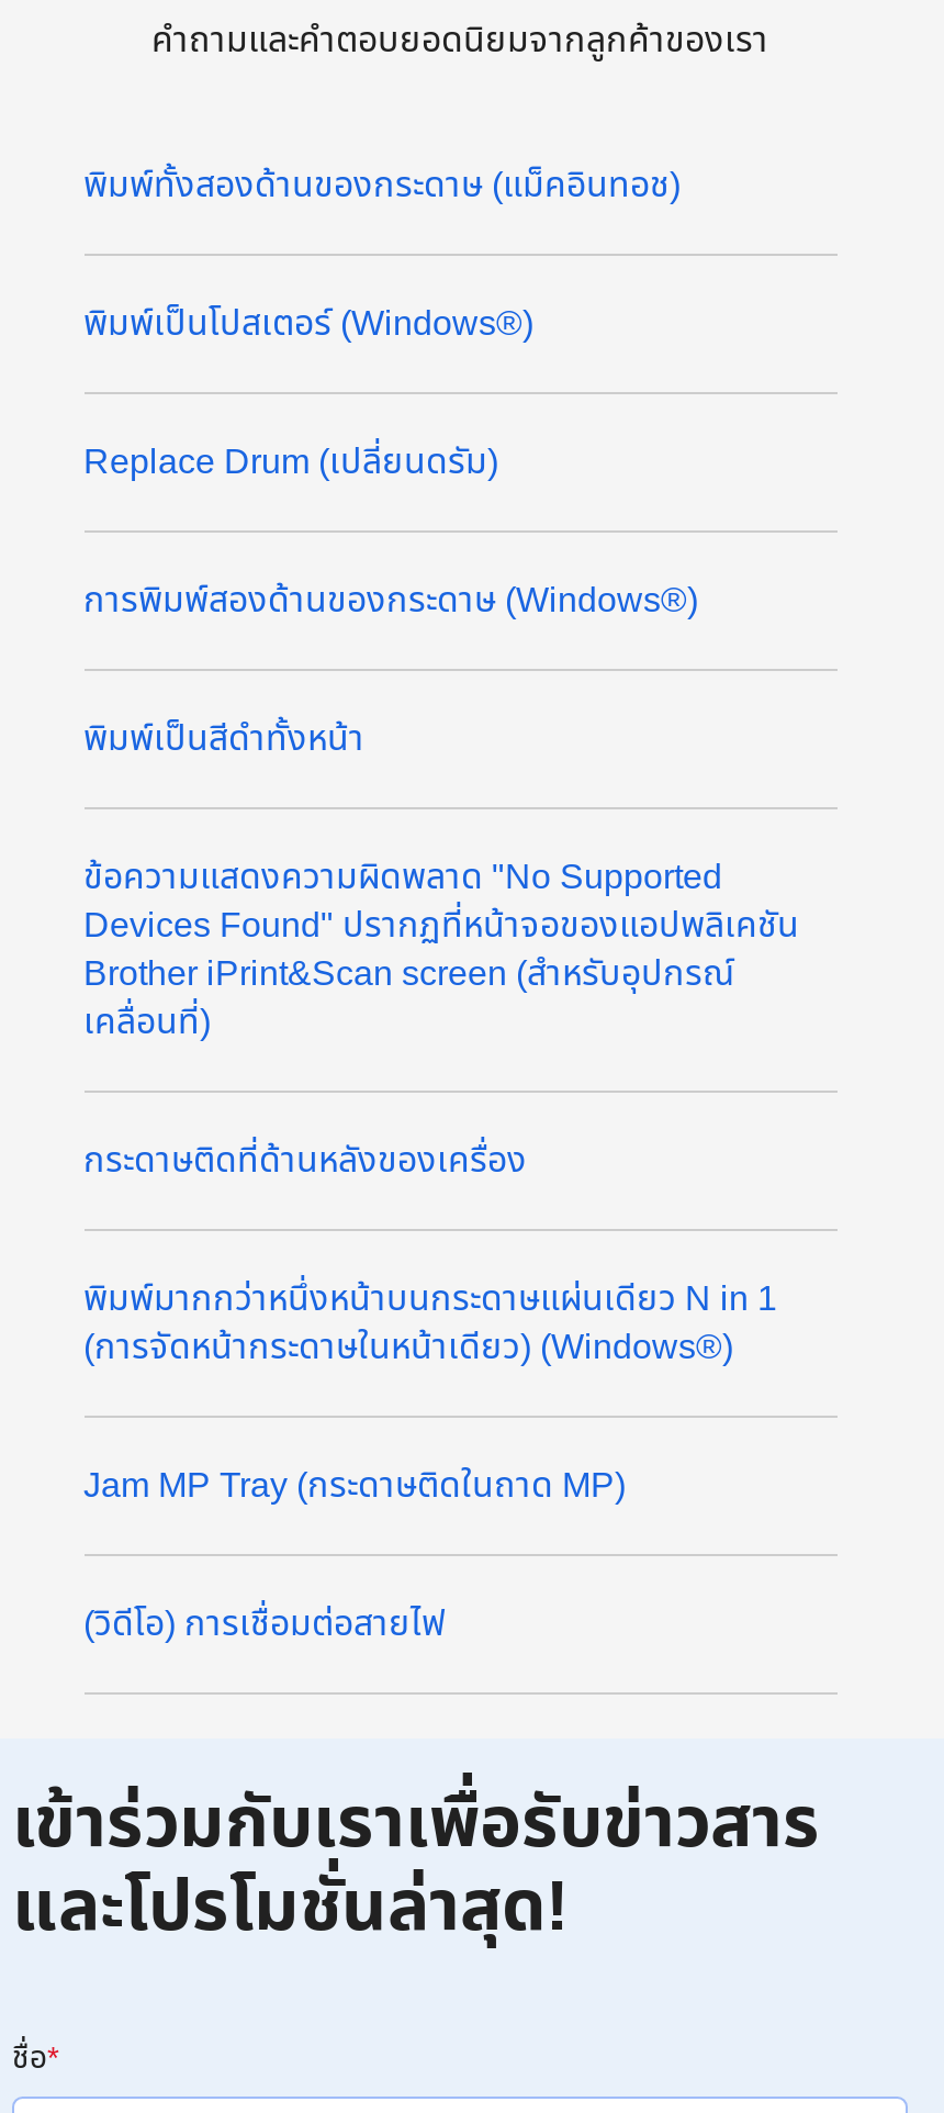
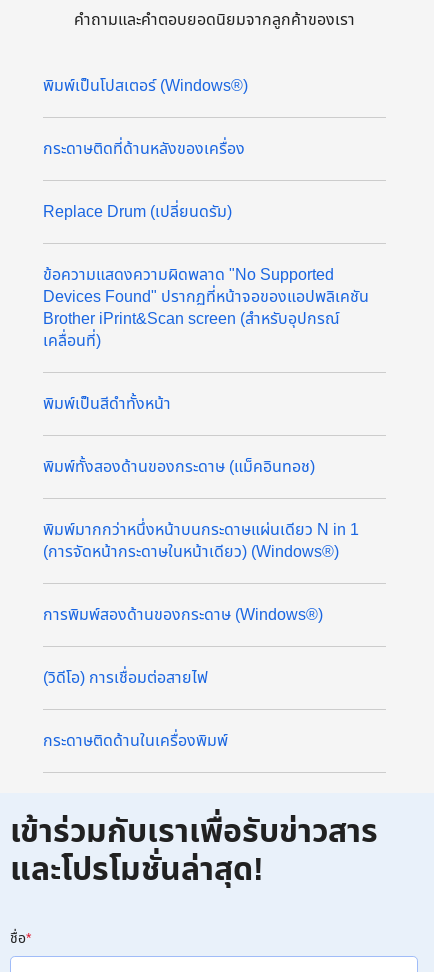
moved [83,159,681,212] -> [42,455,314,479]: พิมพ์ทั้งสองด้านของกระดาษ (แม็คอินทอช)
moved [83,298,533,350] -> [42,74,247,98]: พิมพ์เป็นโปสเตอร์ (Windows®)
moved [83,574,698,627] -> [42,603,322,627]: การพิมพ์สองด้านของกระดาษ (Windows®)
moved [83,713,364,765] -> [42,392,170,416]: พิมพ์เป็นสีดำทั้งหน้า
moved [83,851,799,1049] -> [42,263,368,353]: ข้อความแสดงความผิดพลาด "No Supported | Devices Found" ปรากฏที่หน้าจอของแอปพลิเคชัน | Brother iPrint&Scan screen (สำหรับอุปกรณ์ | เคลื่อนที่)
moved [83,1134,527,1187] -> [42,137,244,161]: กระดาษติดที่ด้านหลังของเครื่อง
moved [83,1273,777,1374] -> [42,518,358,564]: พิมพ์มากกว่าหนึ่งหน้าบนกระดาษแผ่นเดียว N in 1 | (การจัดหน้ากระดาษในหน้าเดียว) (Windows®)
[83,1460,626,1512] Jam MP Tray (กระดาษติดในถาด MP) -> none
moved [83,1598,446,1651] -> [42,666,207,690]: (วิดีโอ) การเชื่อมต่อสายไฟ
none -> [42,729,227,753] กระดาษติดด้านในเครื่องพิมพ์

